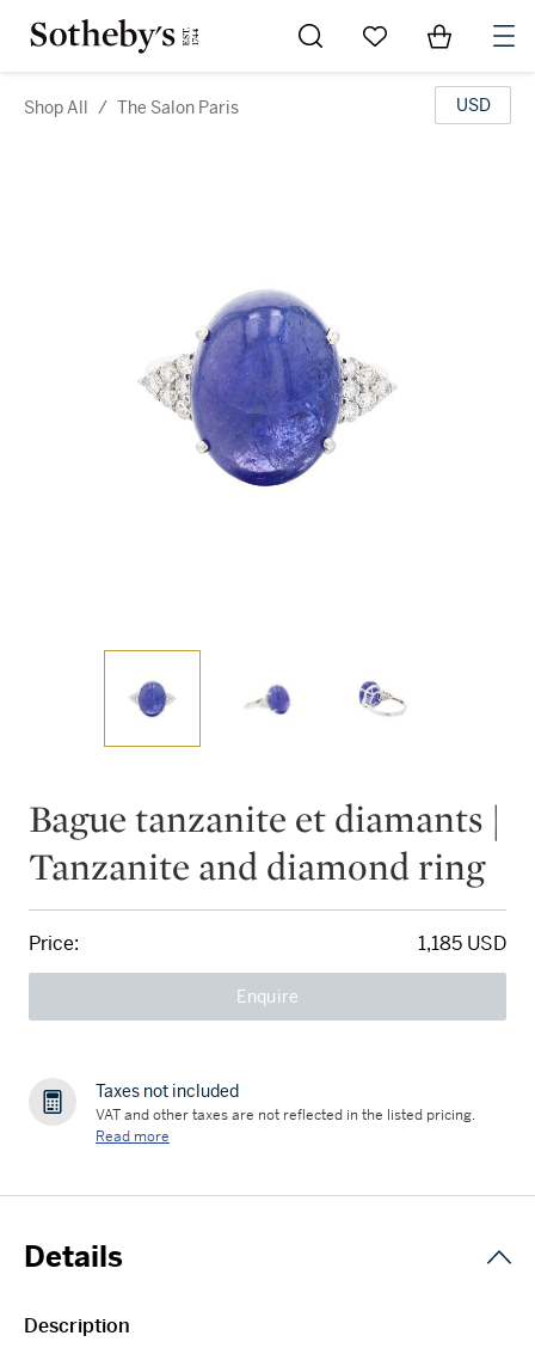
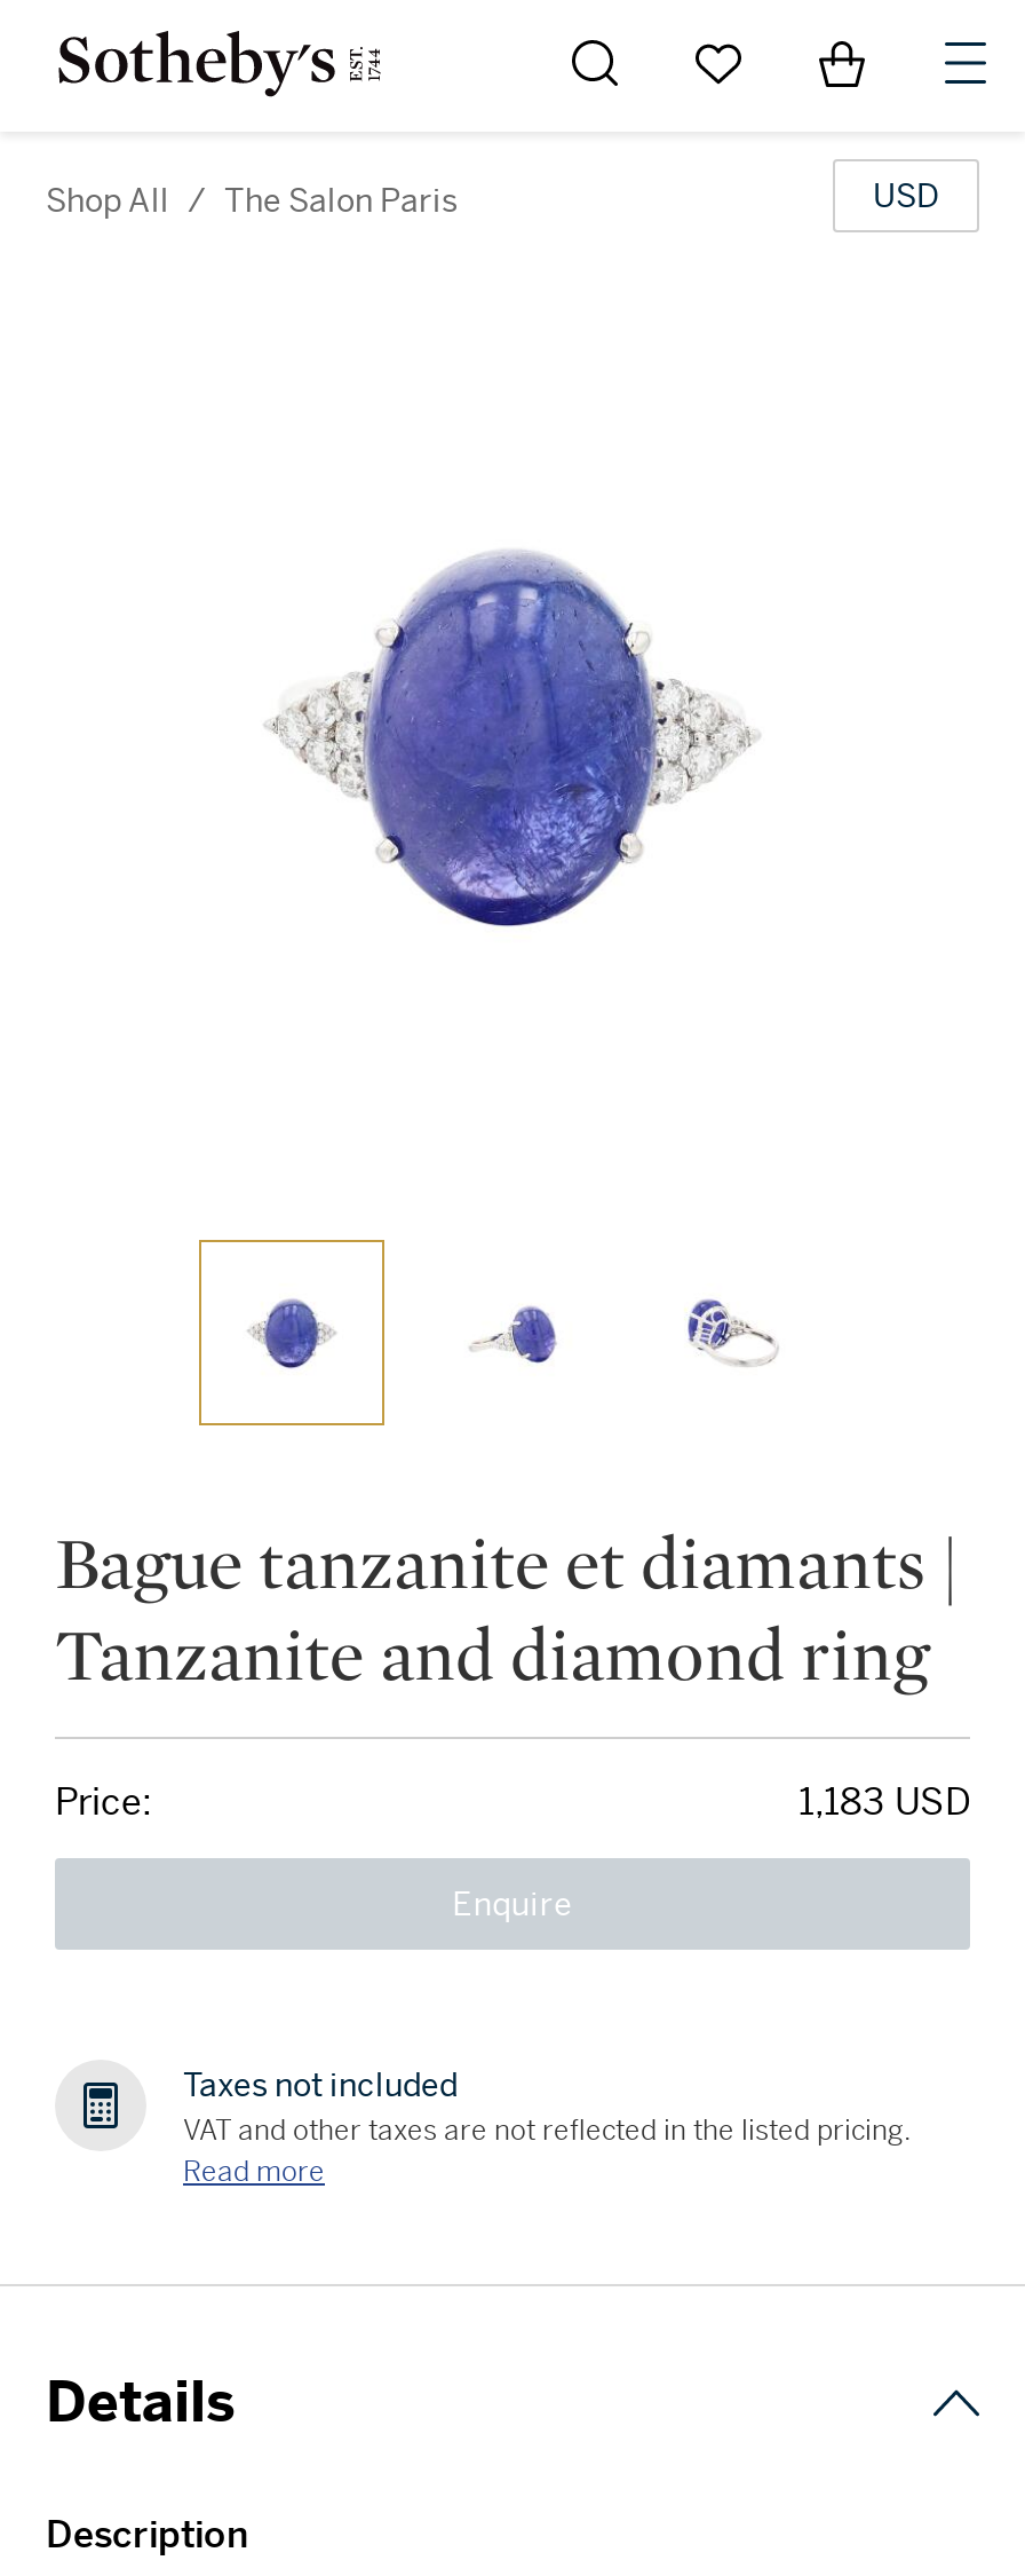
[418,931,506,956] 1,185 USD -> [798,1778,970,1826] 1,183 USD

